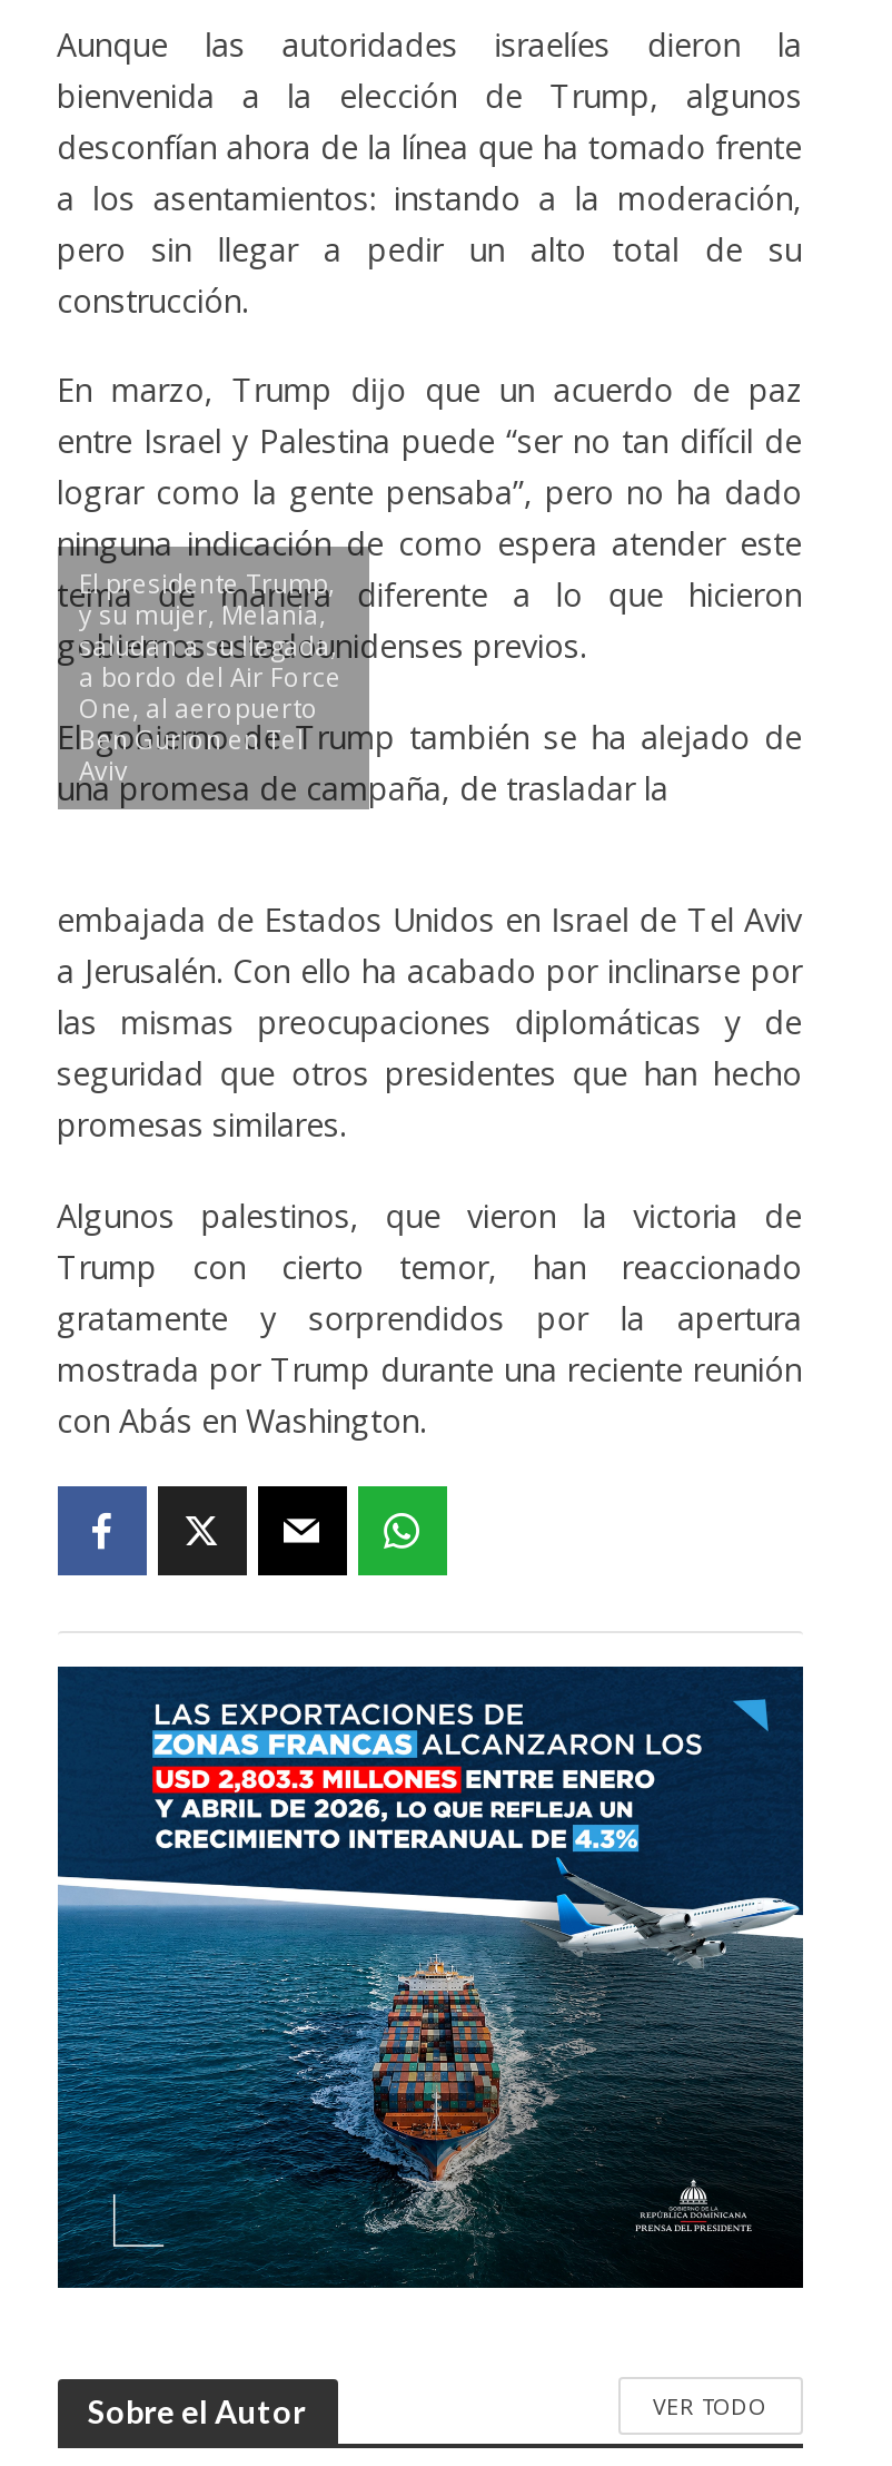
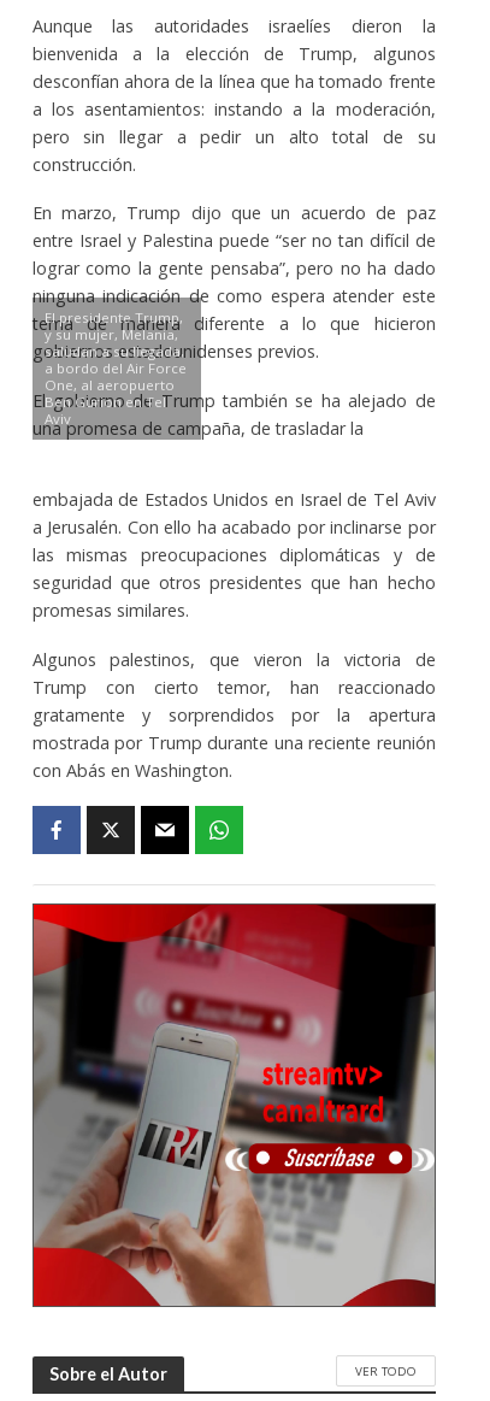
[56,1664,803,2290] [image] -> [31,902,437,1308] [image]

